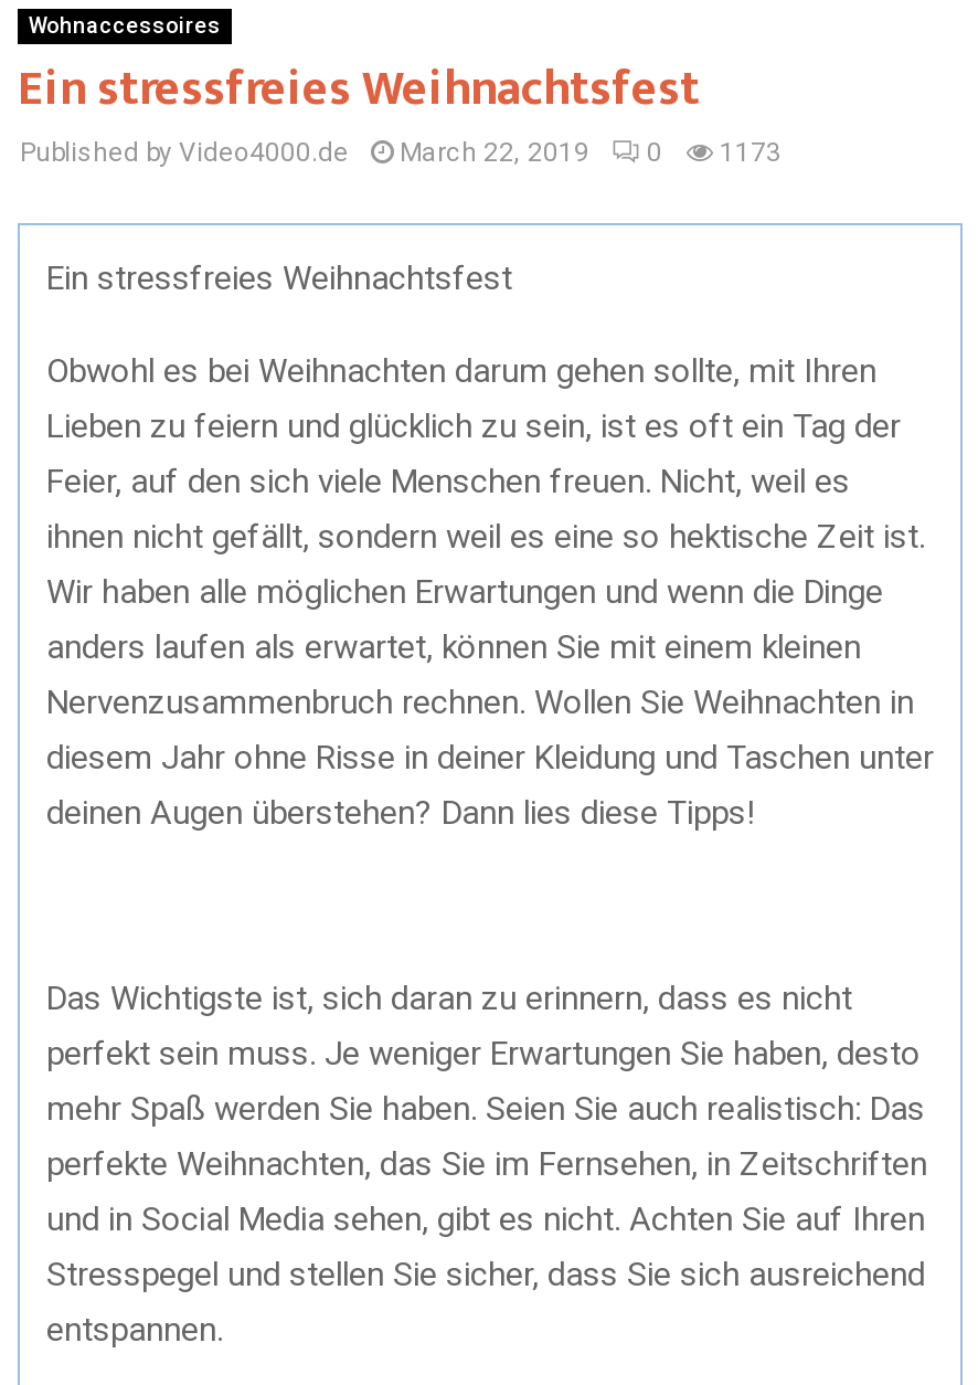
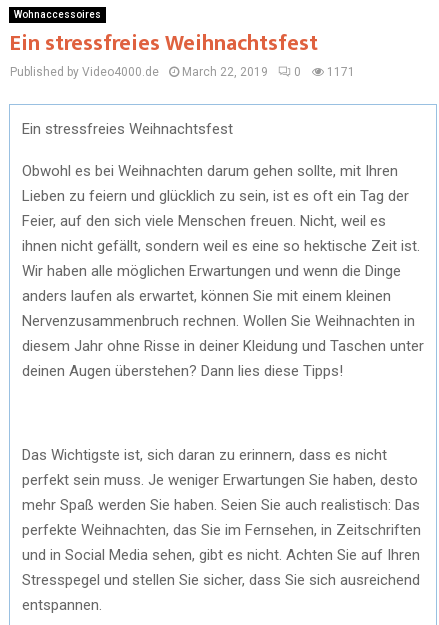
[20,137,782,168] Published by Video4000.de March 22, 2019 0 1173 -> [10,65,355,79] Published by Video4000.de March 22, 2019 0 1171

